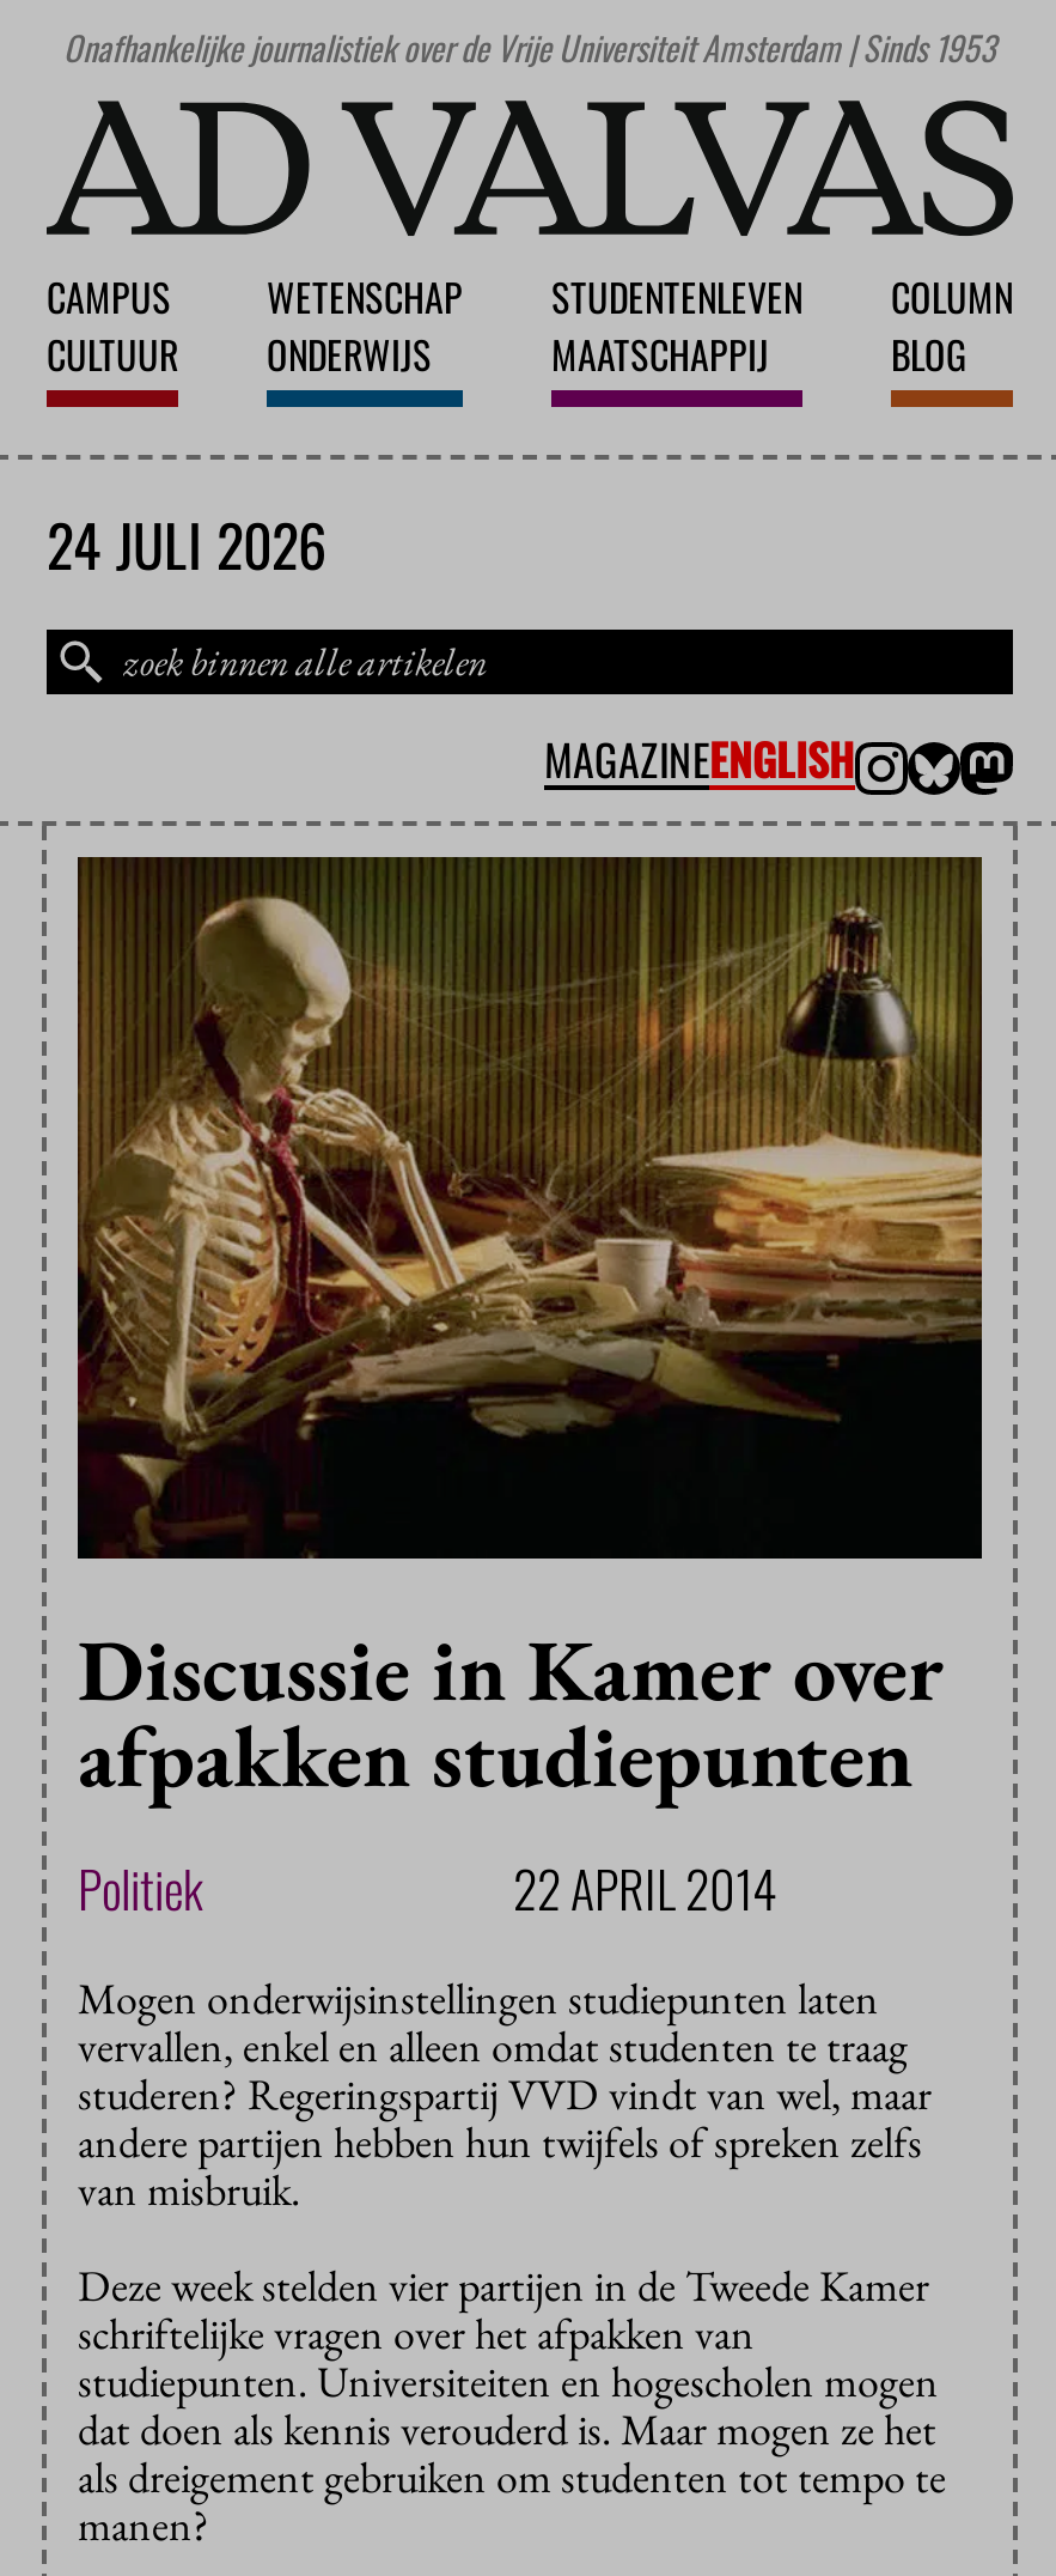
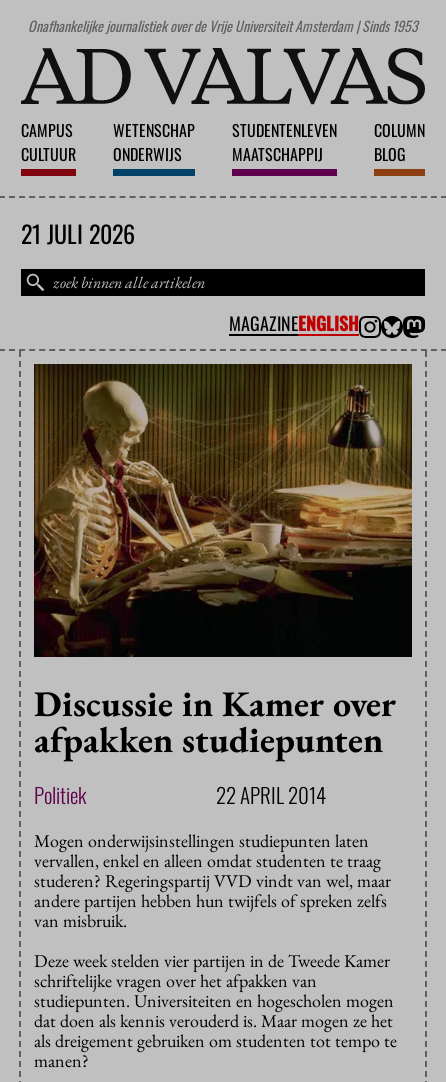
[47,501,326,588] 24 JULI 2026 -> [21,215,135,251] 21 JULI 2026

